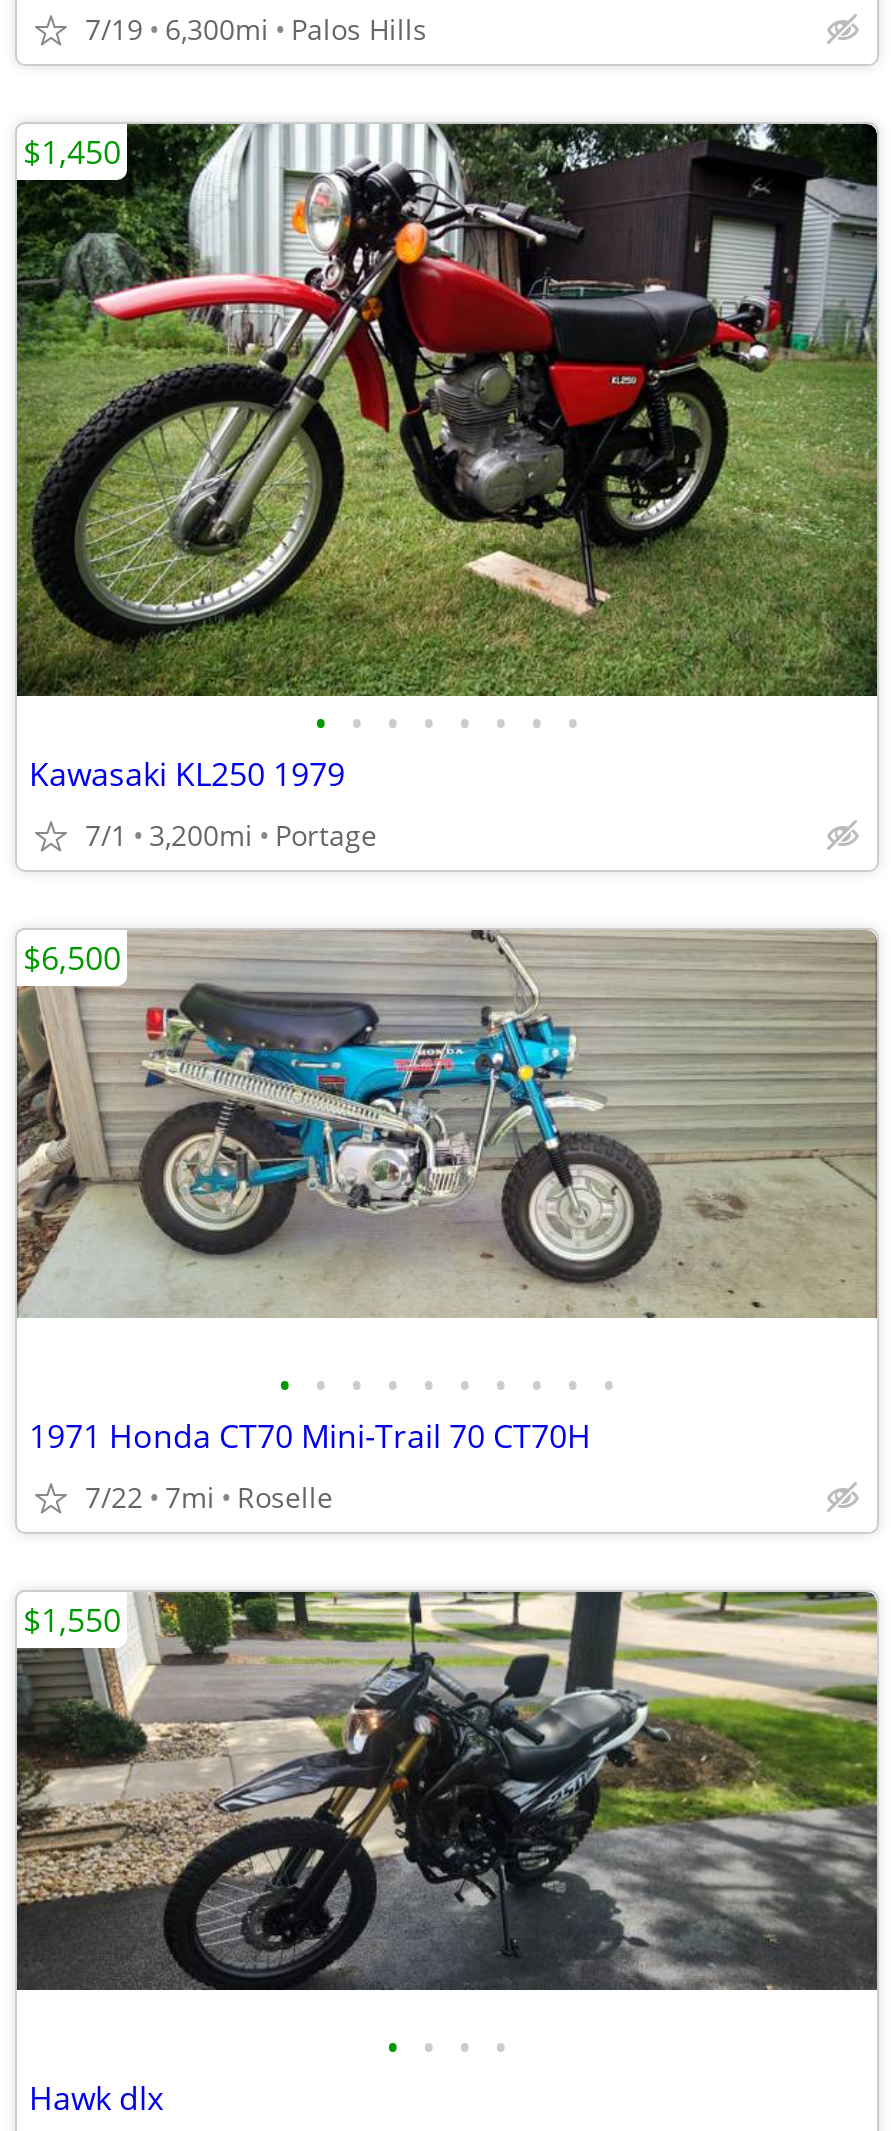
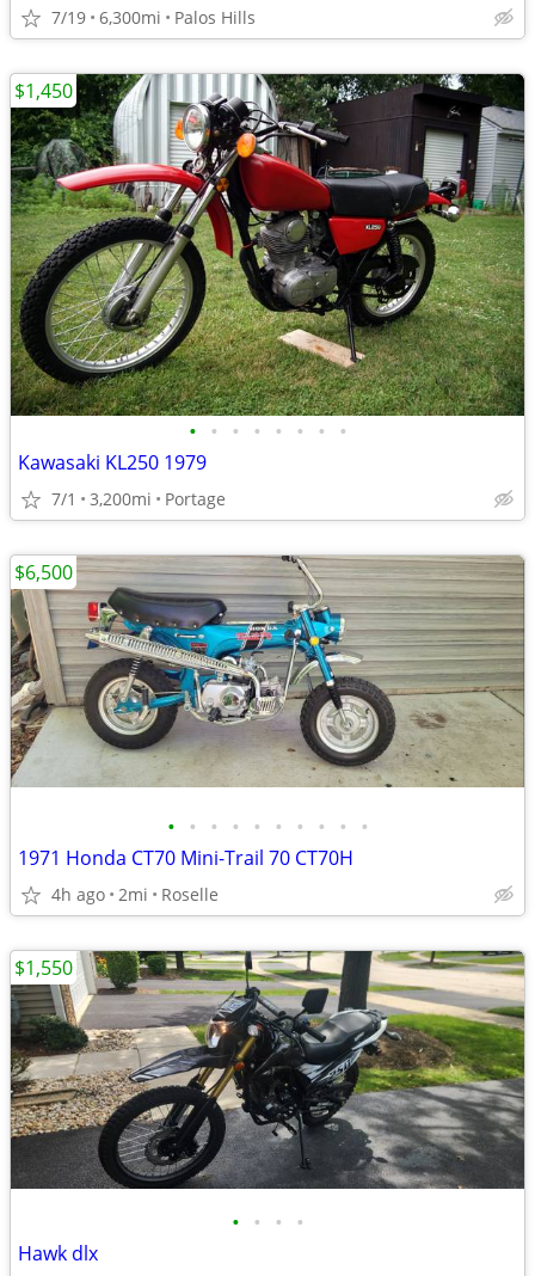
[85,1478,333,1516] 7/22 7mi Roselle -> [51,883,219,906] 4h ago 2mi Roselle

